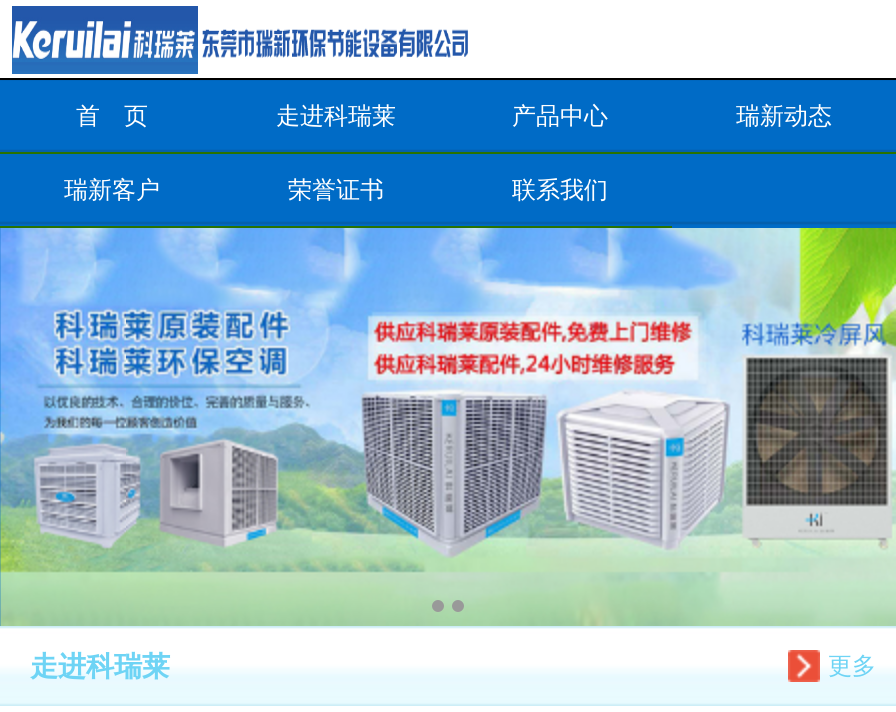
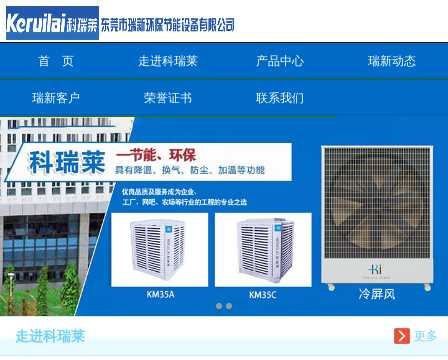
[6,226,890,626] [image] -> [3,116,445,317] [image]

